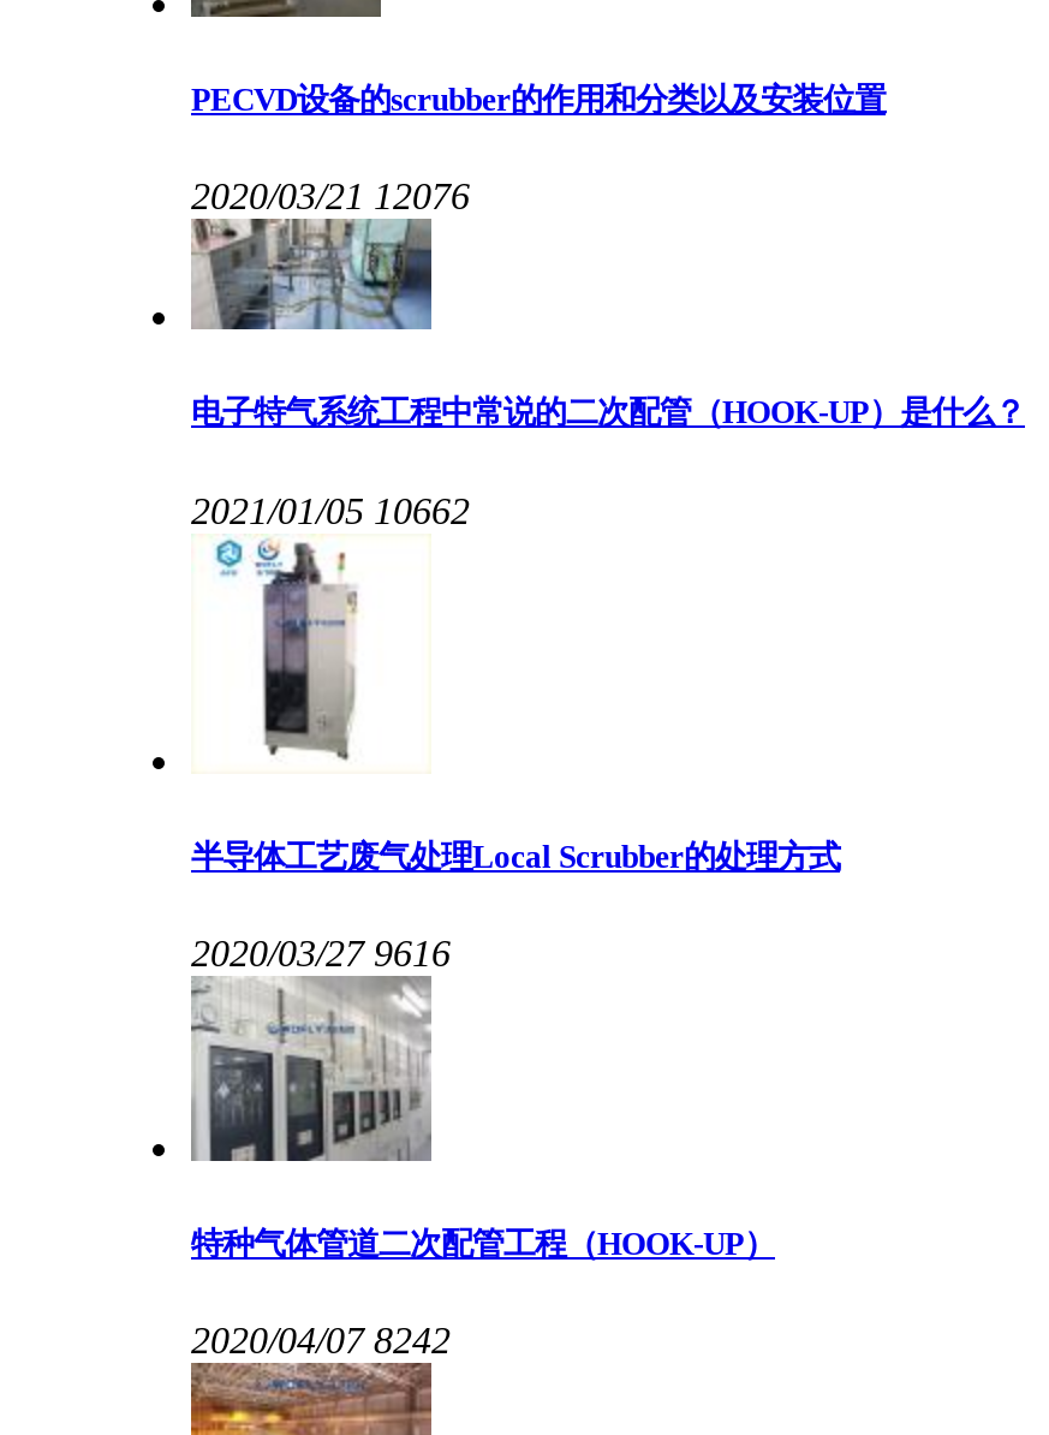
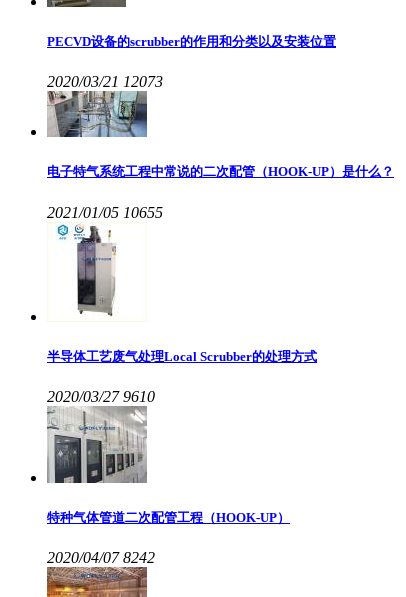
[191,176,470,217] 2020/03/21 12076 -> [47,73,163,90] 2020/03/21 12073
[191,489,470,530] 2021/01/05 10662 -> [47,203,163,220] 2021/01/05 10655
[191,932,451,973] 2020/03/27 9616 -> [47,388,155,405] 2020/03/27 9610

